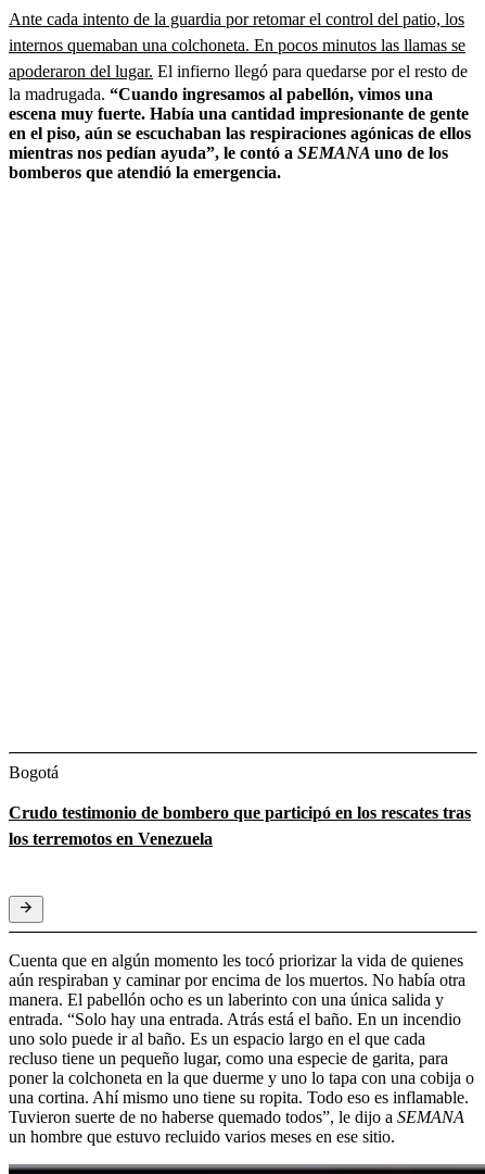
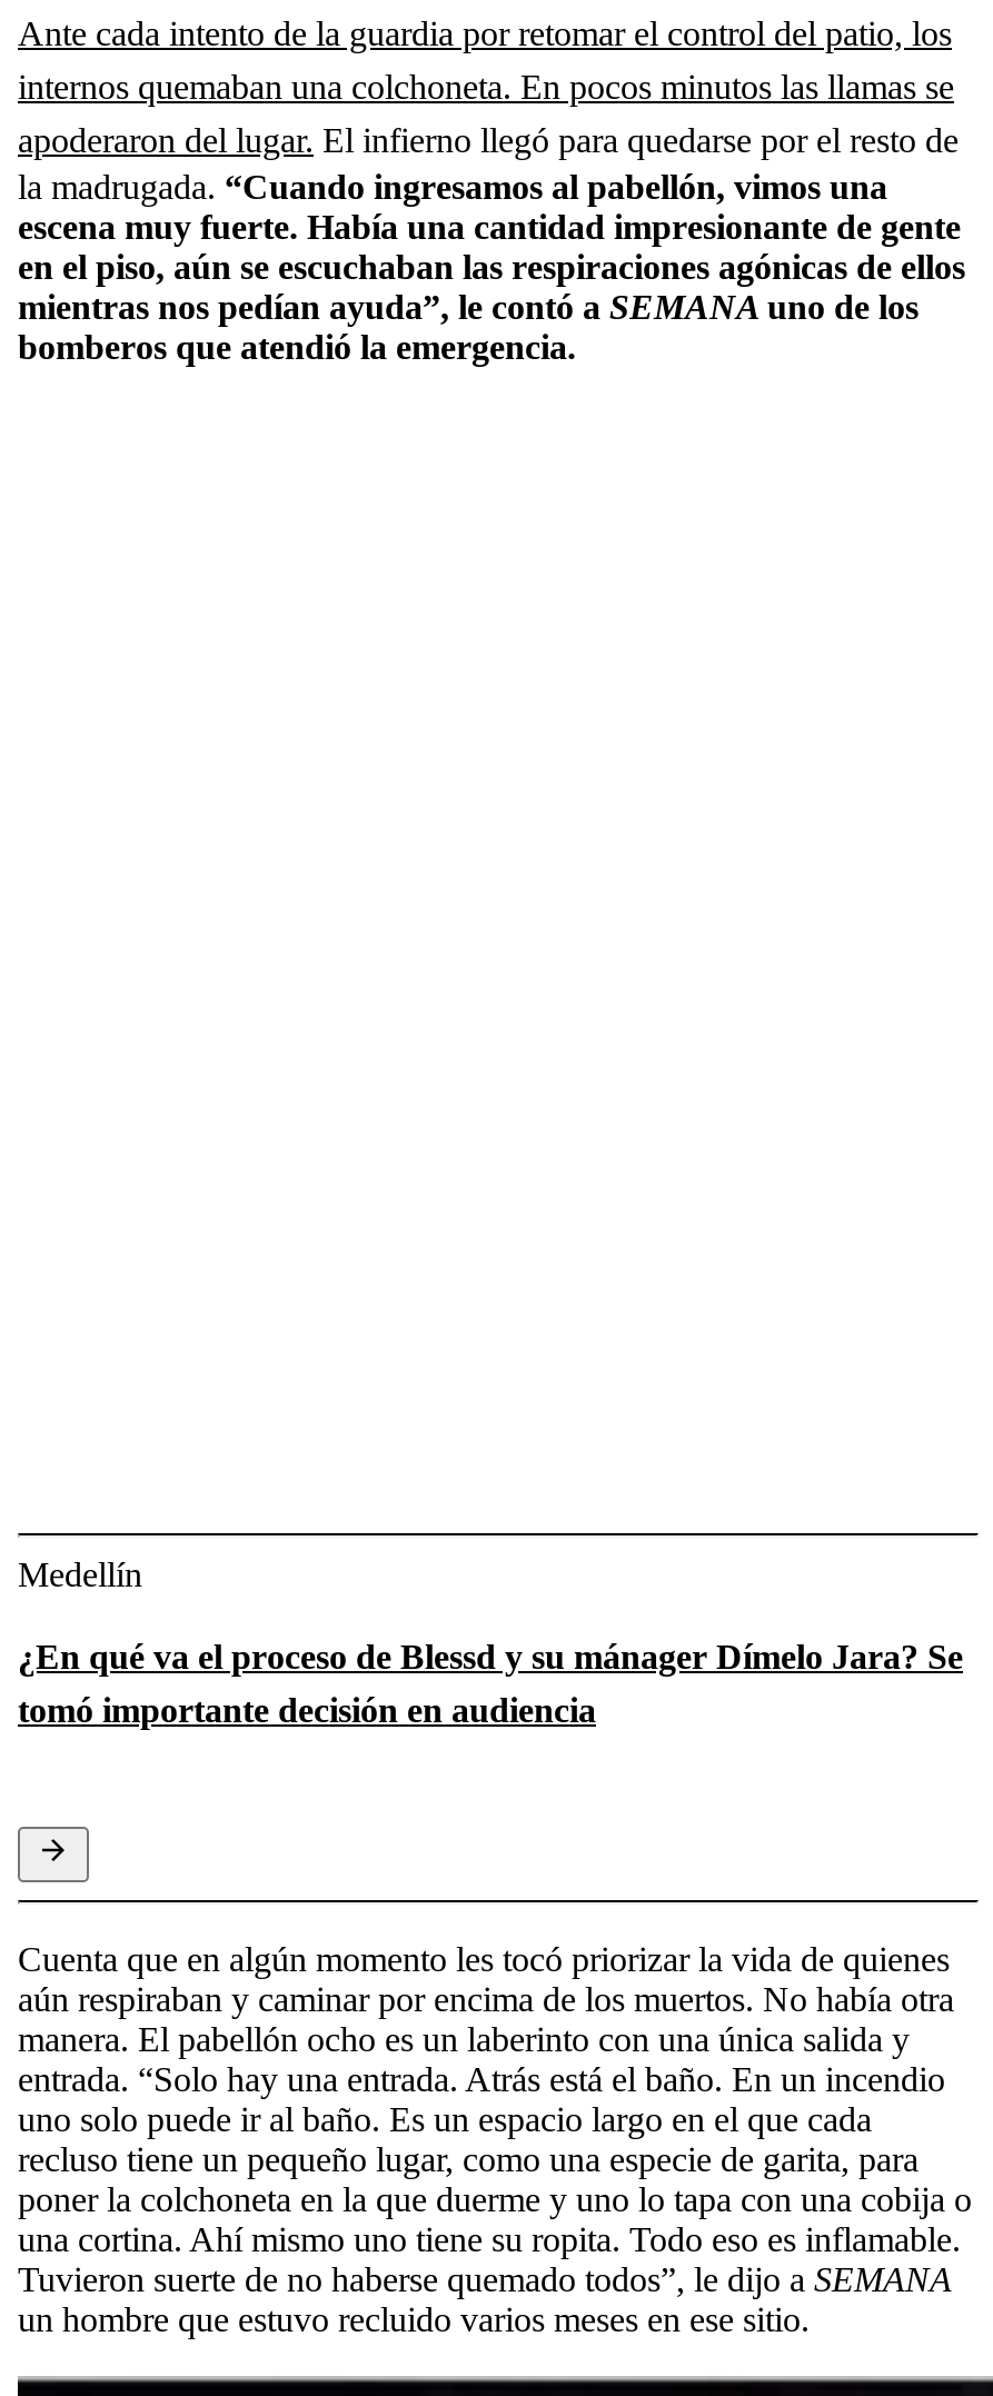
[9,763,59,781] Bogotá -> [18,1555,142,1592] Medellín
[9,803,471,847] Crudo testimonio de bombero que participó en los rescates tras | los terremotos en Venezuela -> [18,1637,963,1728] ¿En qué va el proceso de Blessd y su mánager Dímelo Jara? Se | tomó importante decisión en audiencia

